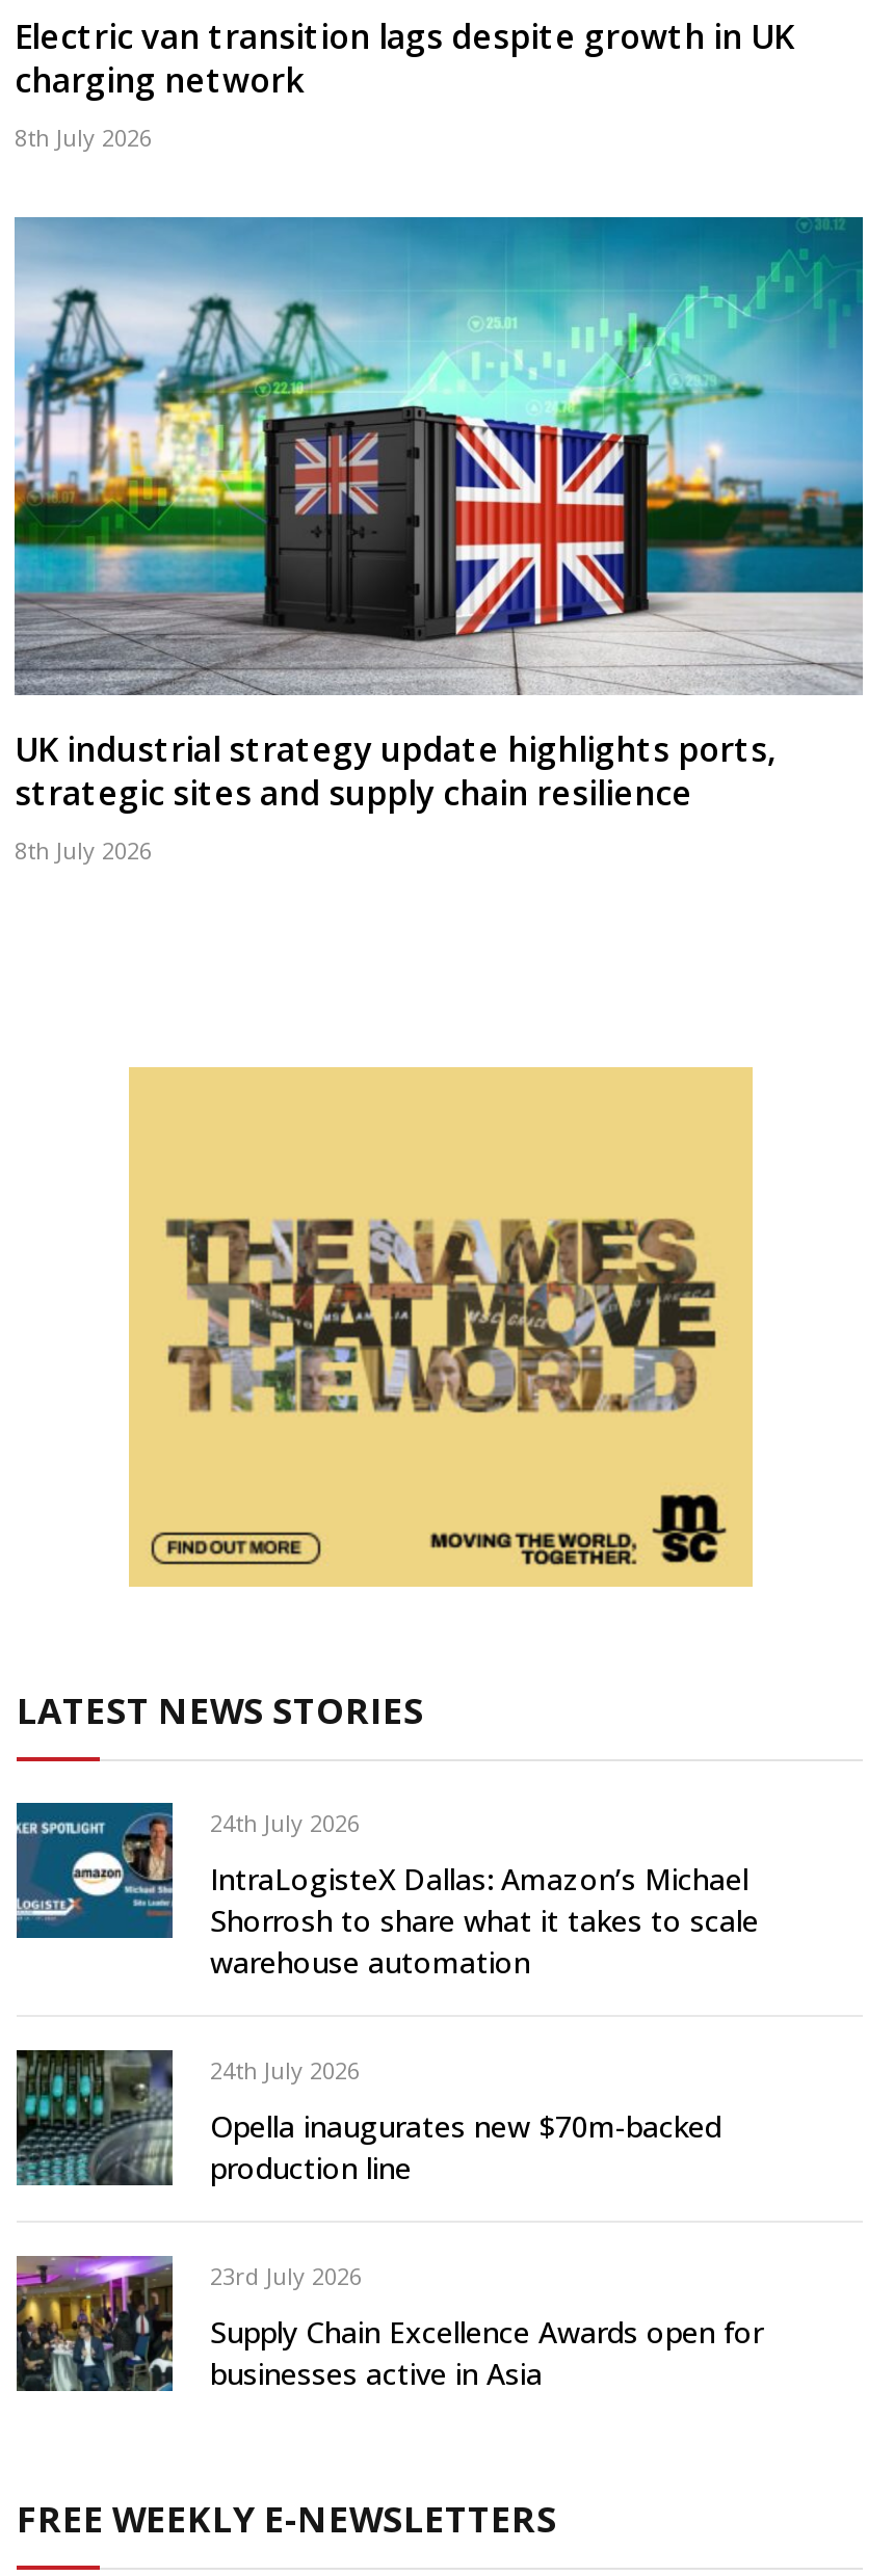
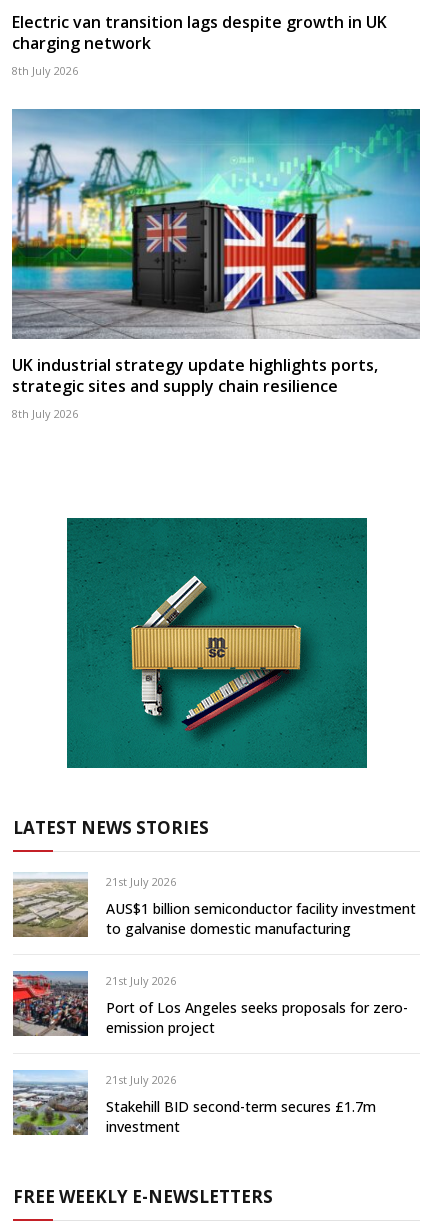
[129,1067,753,1587] [image] -> [66,517,368,769] [image]
[15,1801,360,1940] [image] | 24th July 2026 -> [13,872,176,938] [image] | 21st July 2026
[210,1858,759,1981] IntraLogisteX Dallas: Amazon’s Michael | Shorrosh to share what it takes to scale | warehouse automation -> [106,899,416,938] AUS$1 billion semiconductor facility investment | to galvanise domestic manufacturing
[17,2048,360,2185] [image] | 24th July 2026 -> [12,970,176,1036] [image] | 21st July 2026
[210,2105,721,2187] Opella inaugurates new $70m-backed | production line -> [106,998,408,1037] Port of Los Angeles seeks proposals for zero- | emission project
[17,2254,362,2393] [image] | 23rd July 2026 -> [13,1070,176,1136] [image] | 21st July 2026
[210,2311,763,2392] Supply Chain Excellence Awards open for | businesses active in Asia -> [106,1097,376,1136] Stakehill BID second-term secures £1.7m | investment

